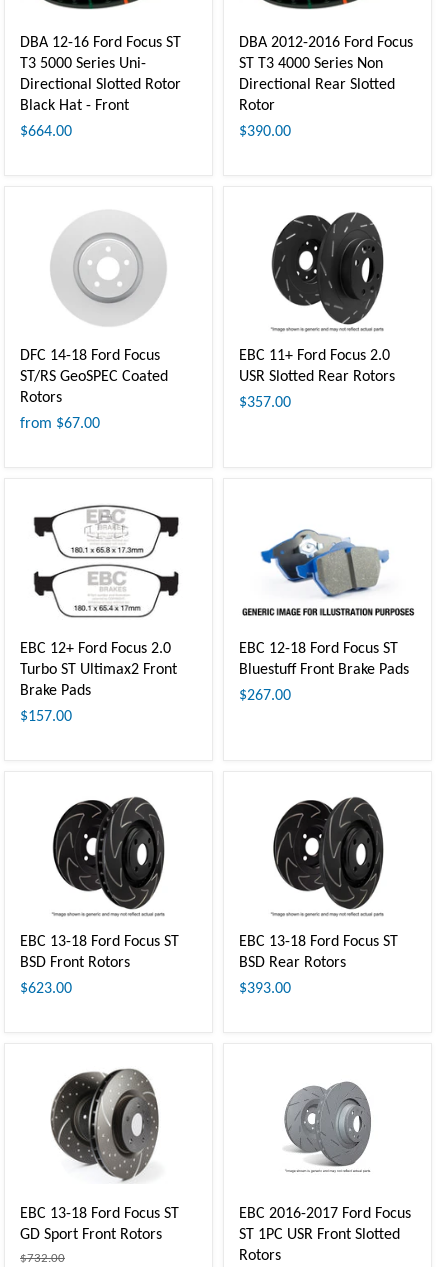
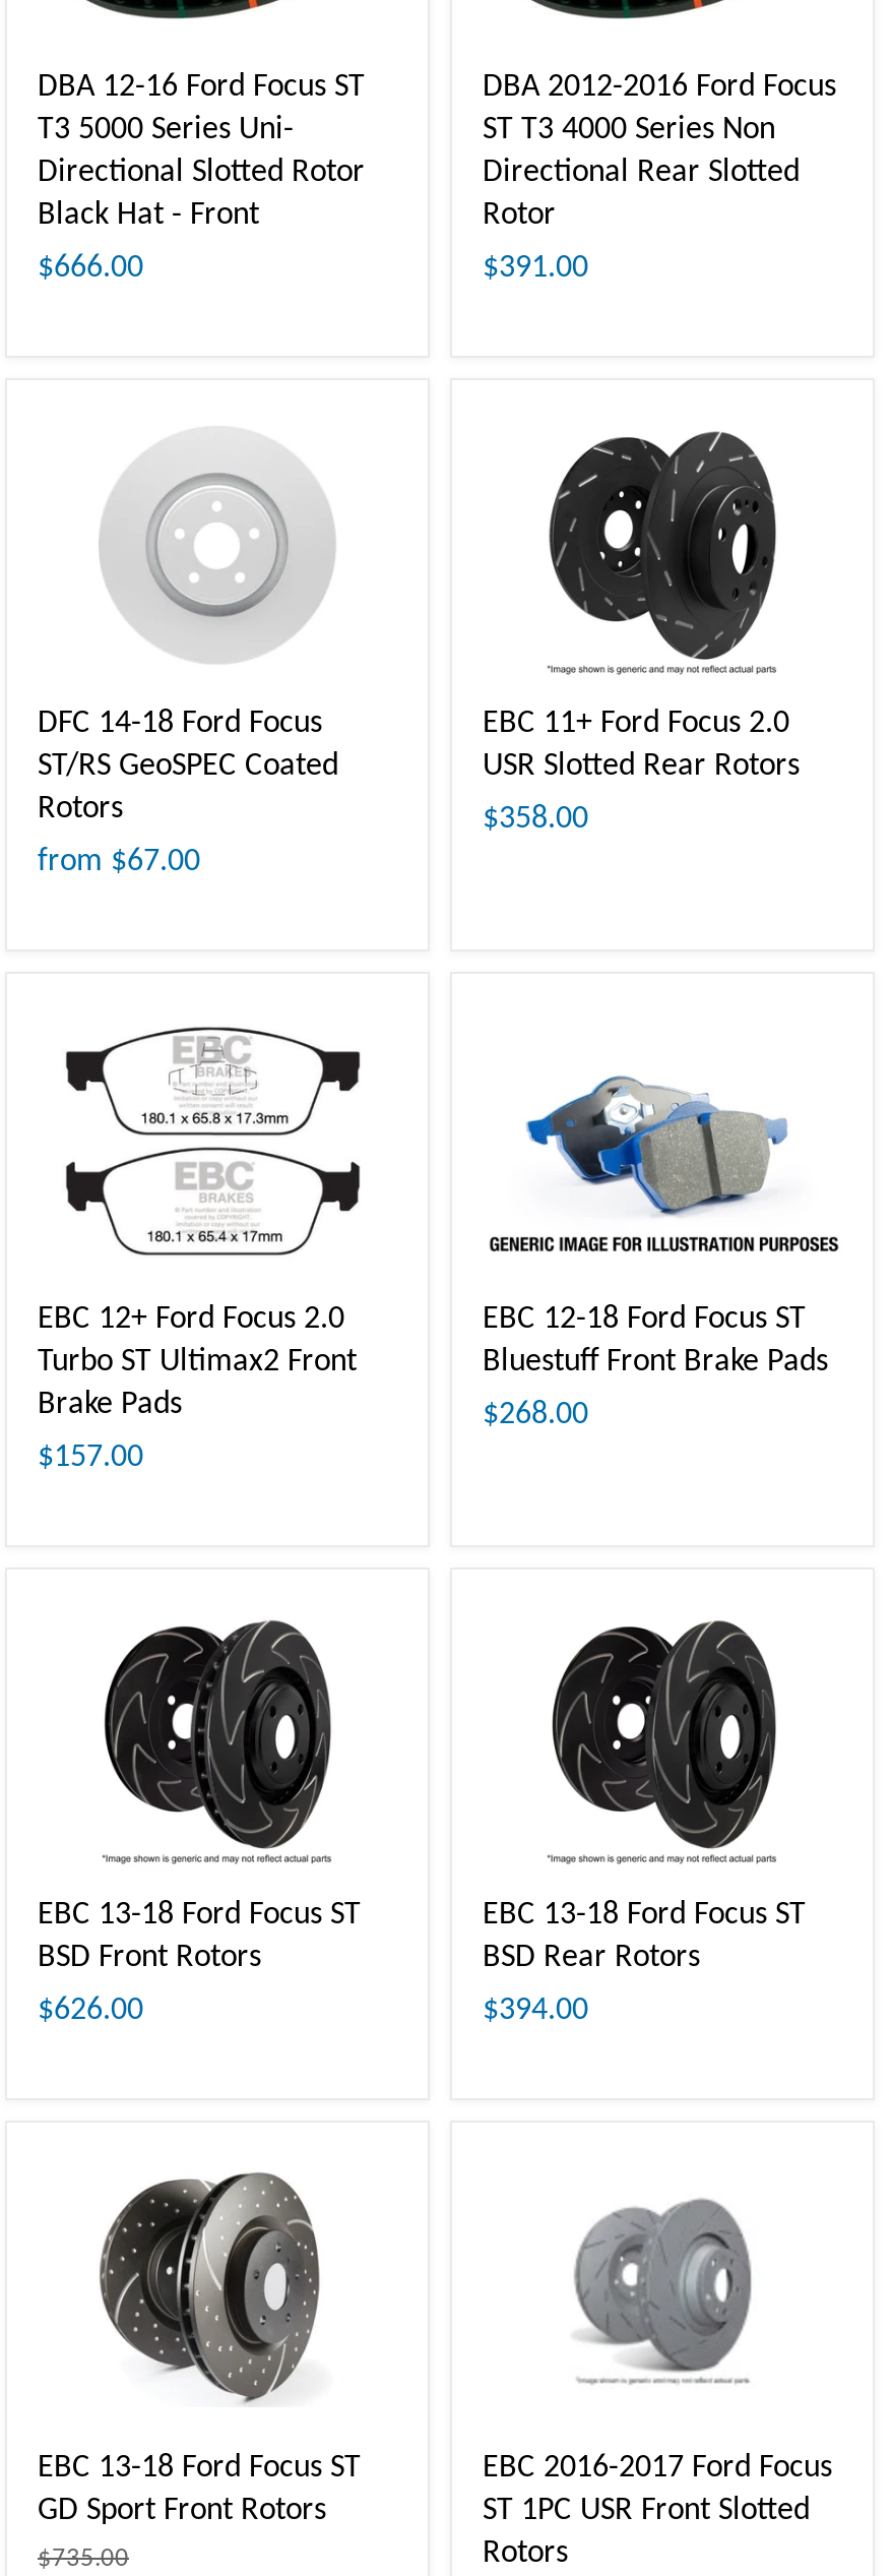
[20,120,72,139] $664.00 -> [38,245,143,284] $666.00
[239,120,291,139] $390.00 -> [483,245,588,284] $391.00
[239,392,291,411] $357.00 -> [483,797,588,836] $358.00
[239,685,291,704] $267.00 -> [483,1393,588,1431] $268.00
[20,978,72,997] $623.00 -> [38,1988,143,2027] $626.00
[239,978,291,997] $393.00 -> [483,1988,588,2027] $394.00
[20,1249,65,1264] $732.00 -> [38,2540,129,2571] $735.00

